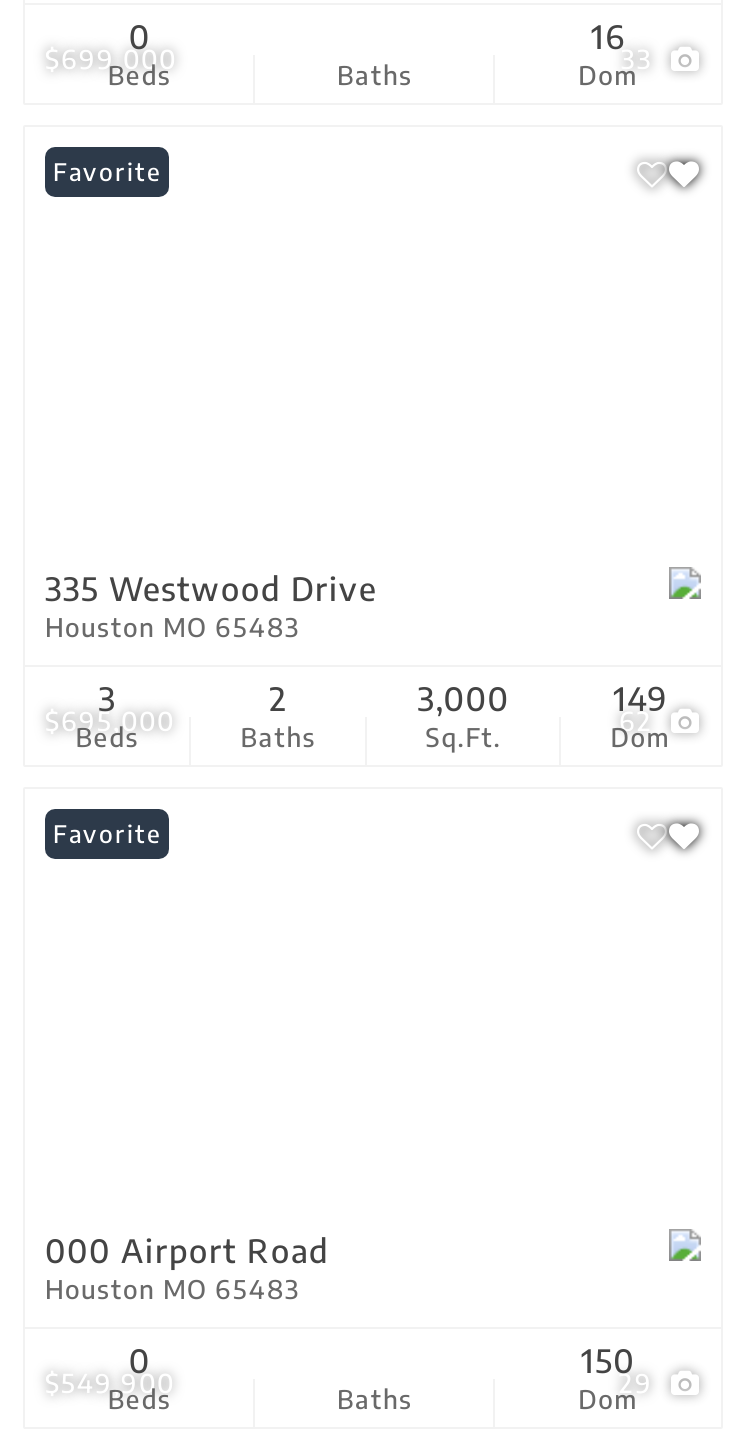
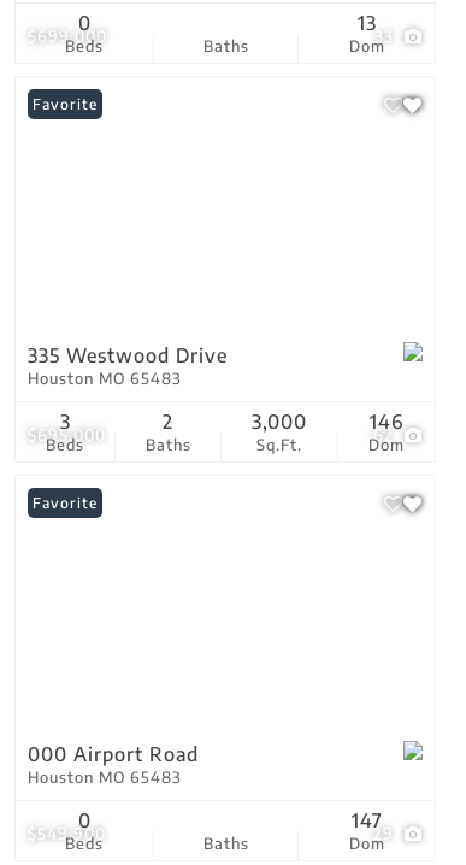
[591,17,625,57] 16 -> [357,11,377,35] 13
[613,679,667,719] 149 -> [369,410,403,434] 146
[581,1341,635,1381] 150 -> [351,808,383,832] 147

